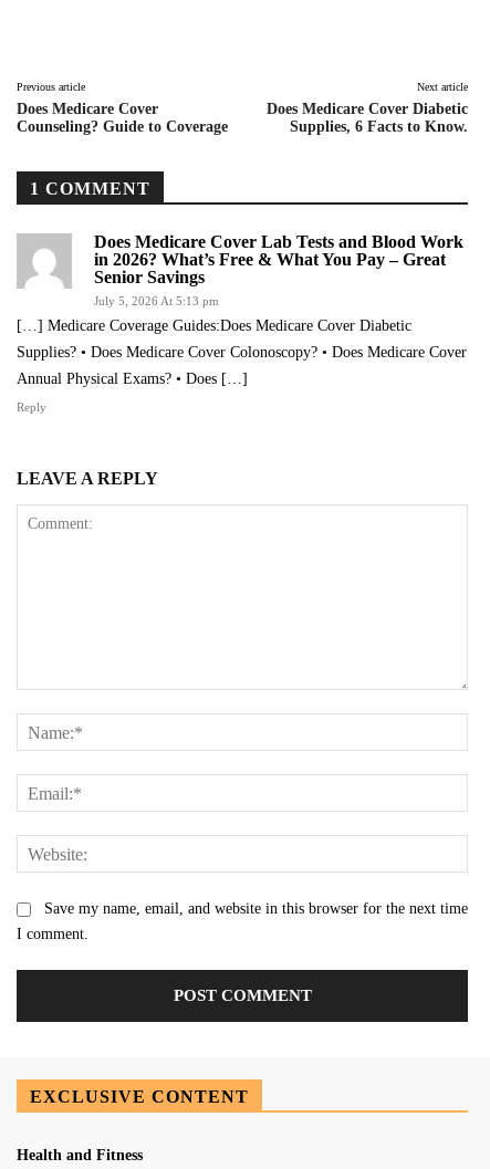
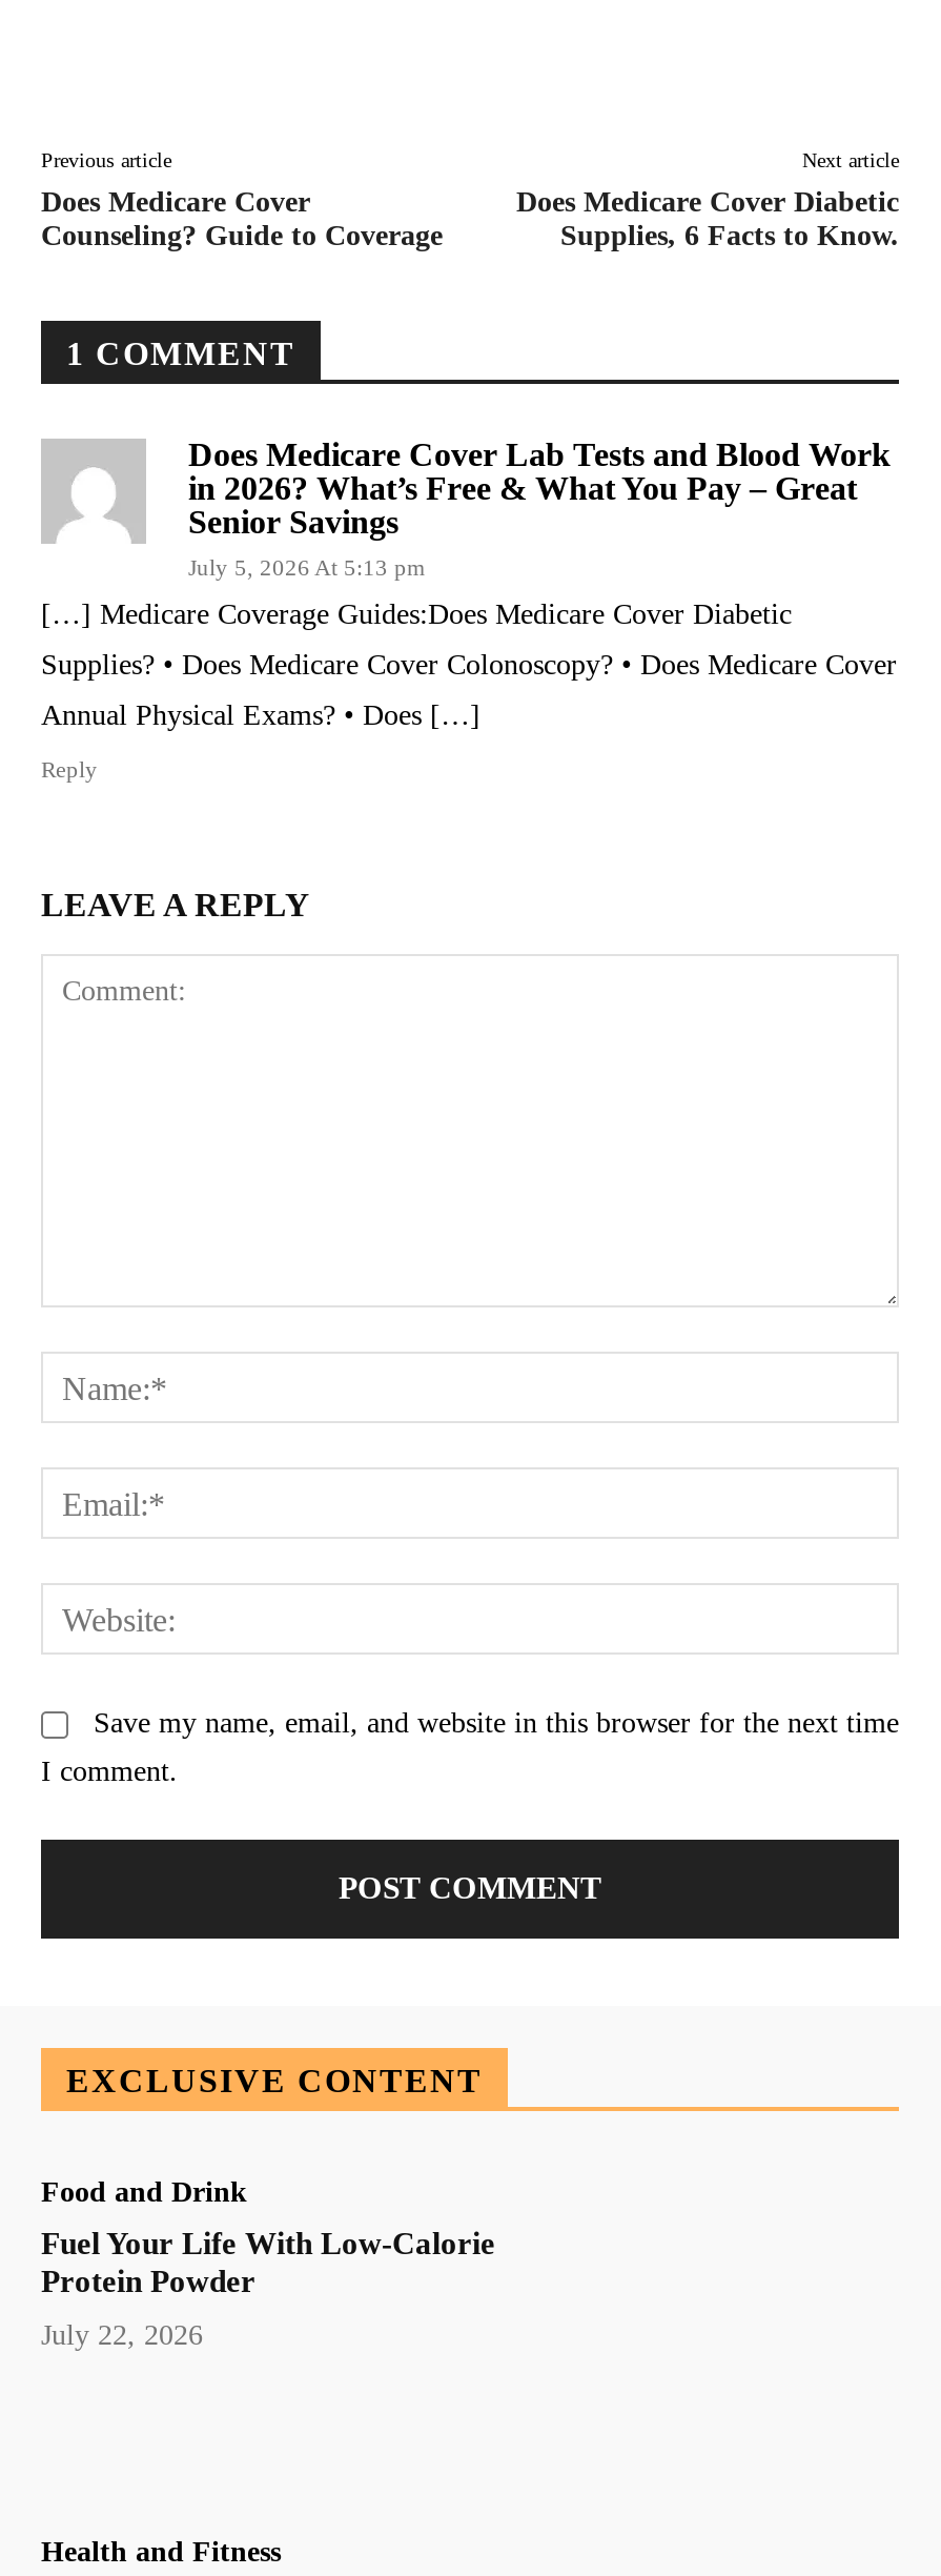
none -> [41,2176,495,2350] Food and Drink | Fuel Your Life With Low-Calorie | Protein Powder | July 22, 2026

